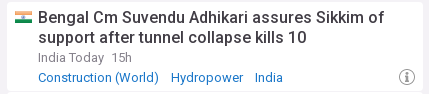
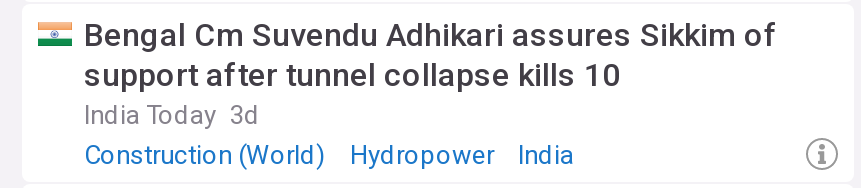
[38,50,132,65] India Today 15h -> [84,100,260,130] India Today 3d

